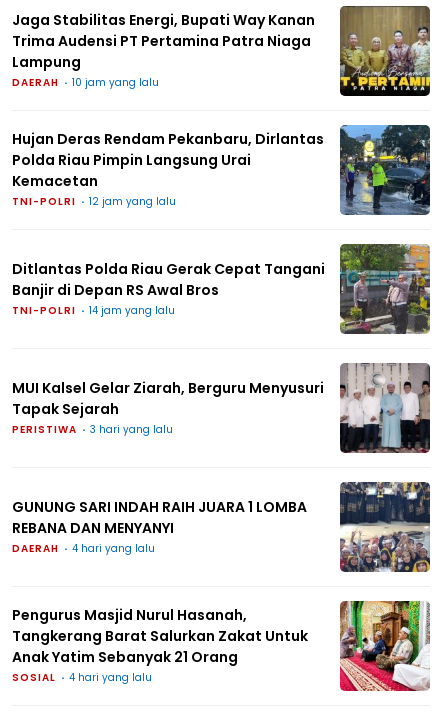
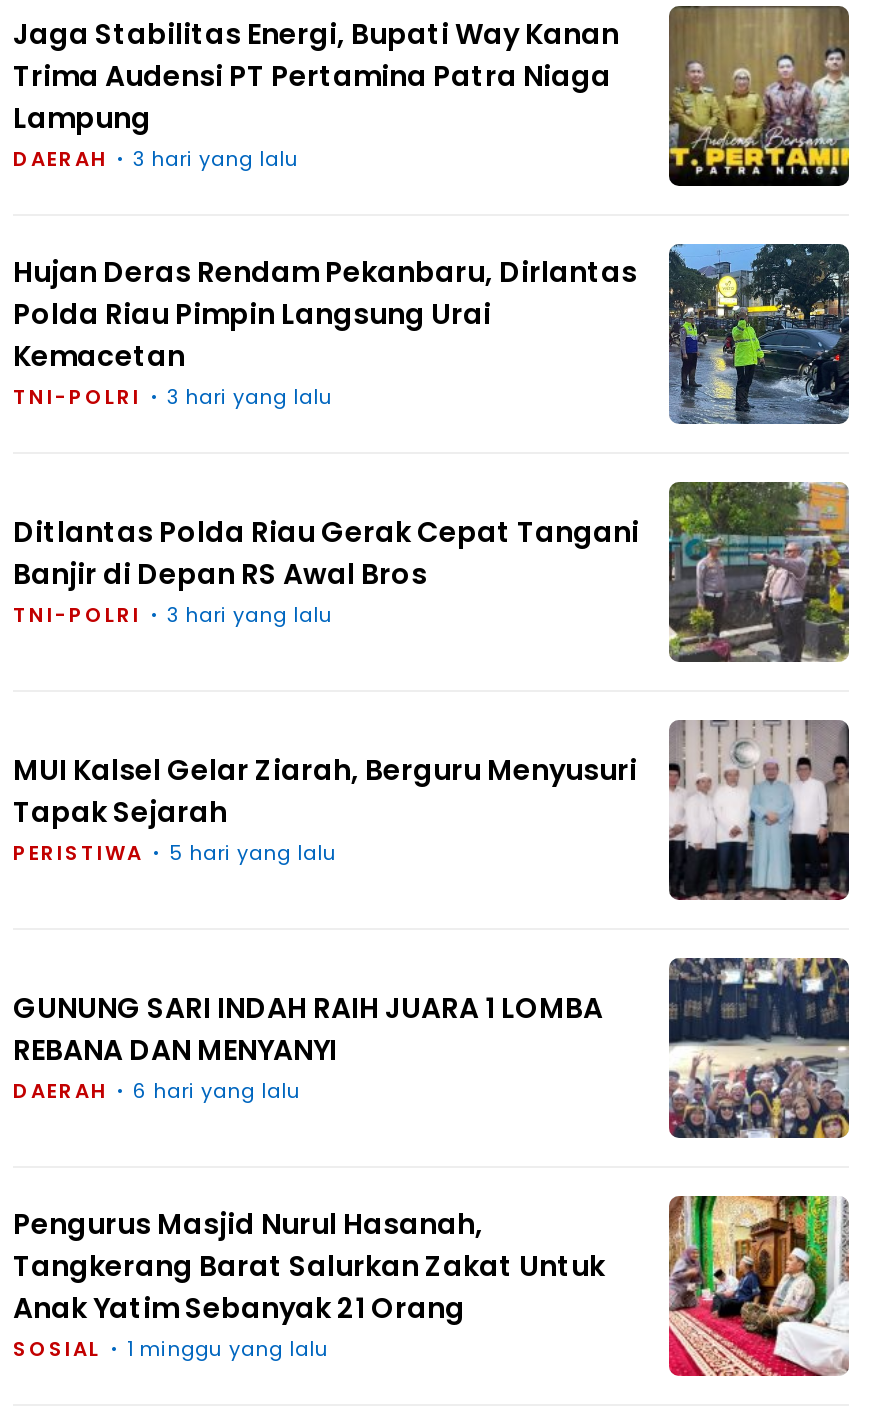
[72,75,159,90] 10 jam yang lalu -> [133,145,299,175] 3 hari yang lalu
[89,194,176,209] 12 jam yang lalu -> [167,383,333,413] 3 hari yang lalu
[89,303,175,318] 14 jam yang lalu -> [167,600,333,630] 3 hari yang lalu
[90,422,173,437] 3 hari yang lalu -> [169,838,337,868] 5 hari yang lalu
[72,541,155,556] 4 hari yang lalu -> [133,1076,301,1106] 6 hari yang lalu
[69,670,152,685] 4 hari yang lalu -> [127,1335,329,1365] 1 minggu yang lalu

